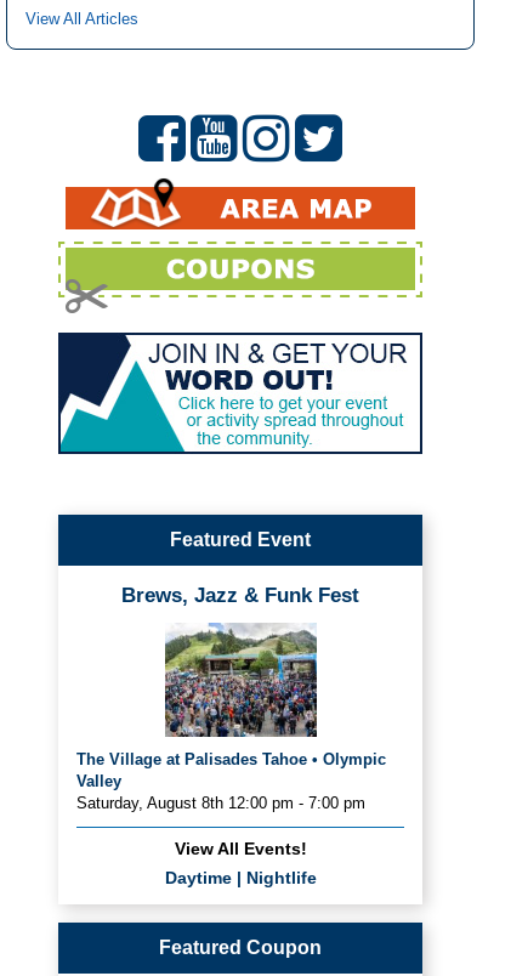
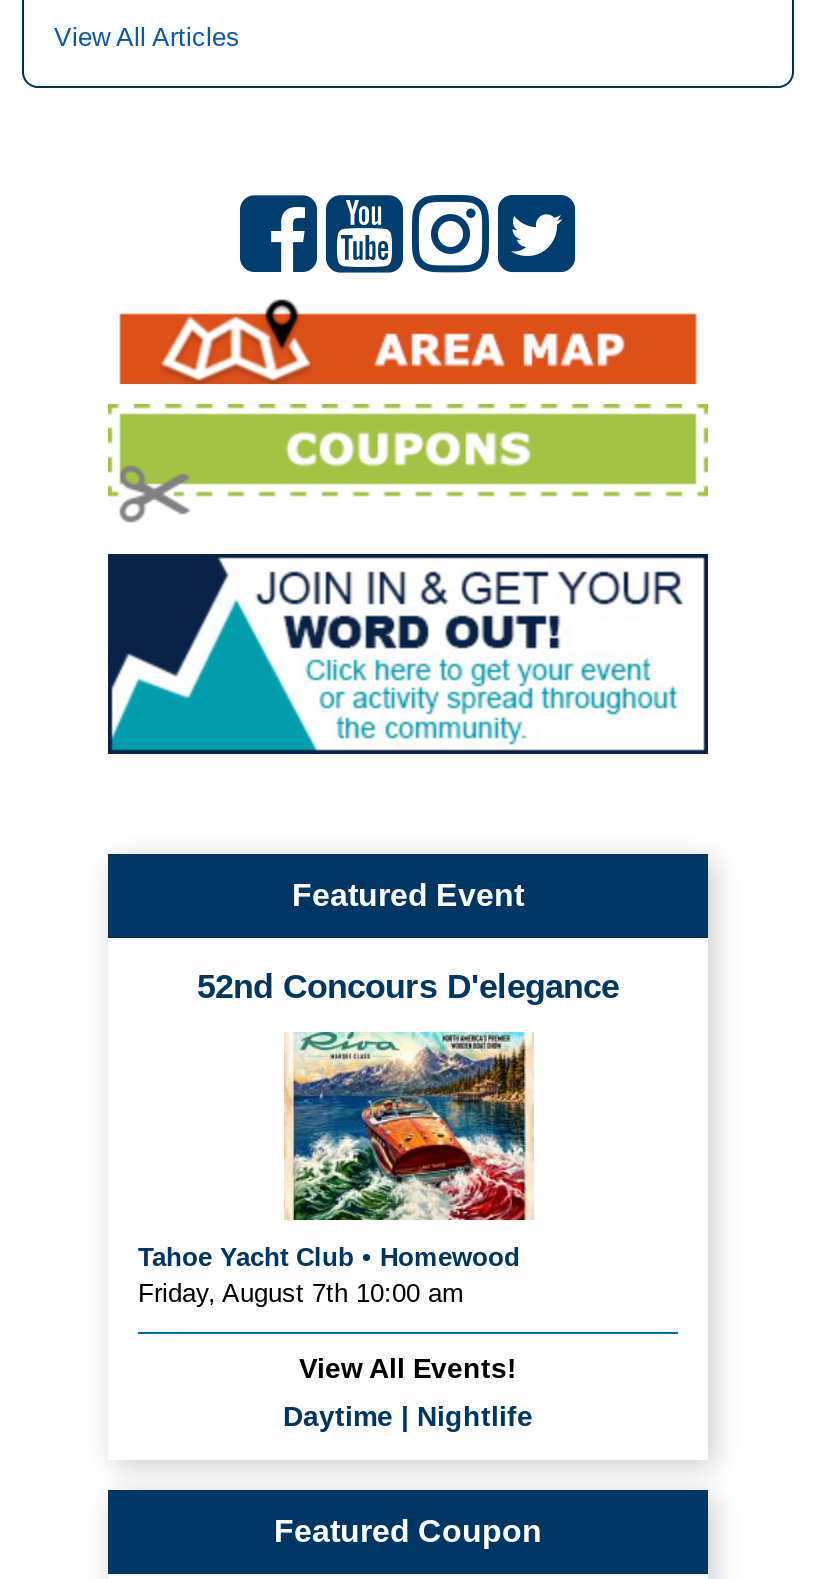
[121,584,359,607] Brews, Jazz & Funk Fest -> [197,969,619,1007] 52nd Concours D'elegance
[76,639,386,812] [image] | The Village at Palisades Tahoe • Olympic | Valley | Saturday, August 8th 12:00 pm - 7:00 pm -> [138,1030,534,1308] [image] | Tahoe Yacht Club • Homewood | Friday, August 7th 10:00 am

